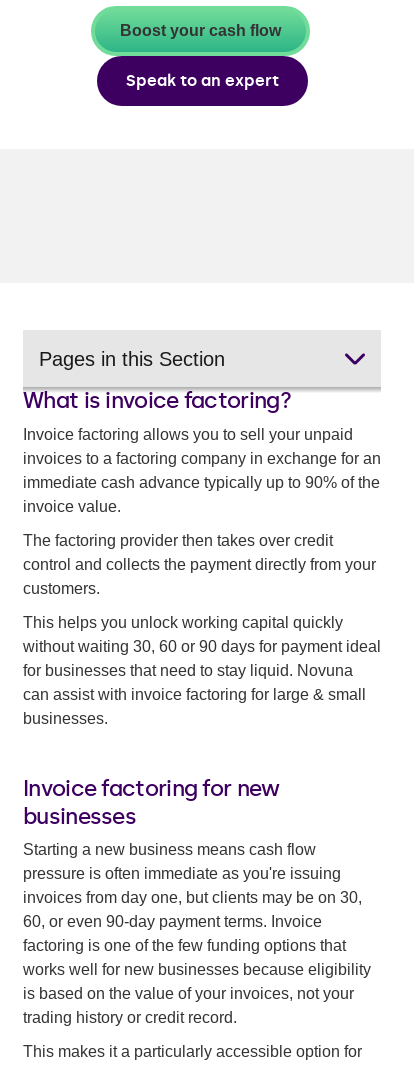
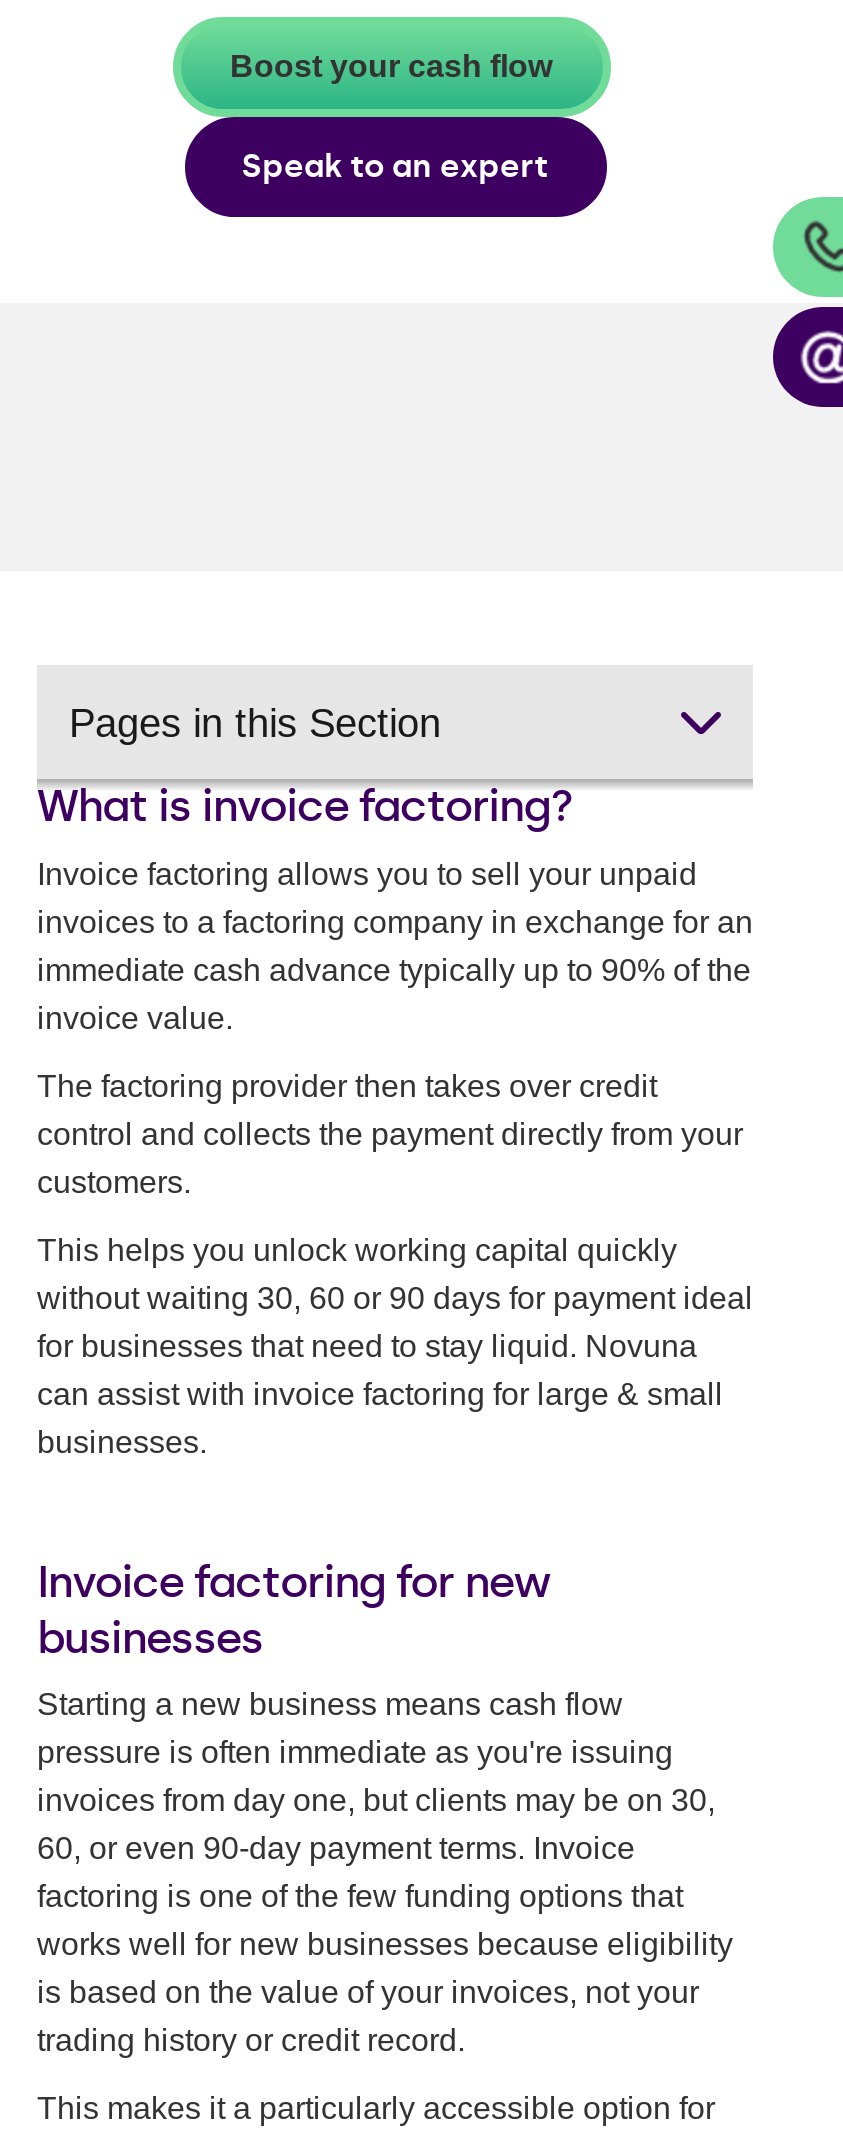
none -> [771,195,837,409] [image]

